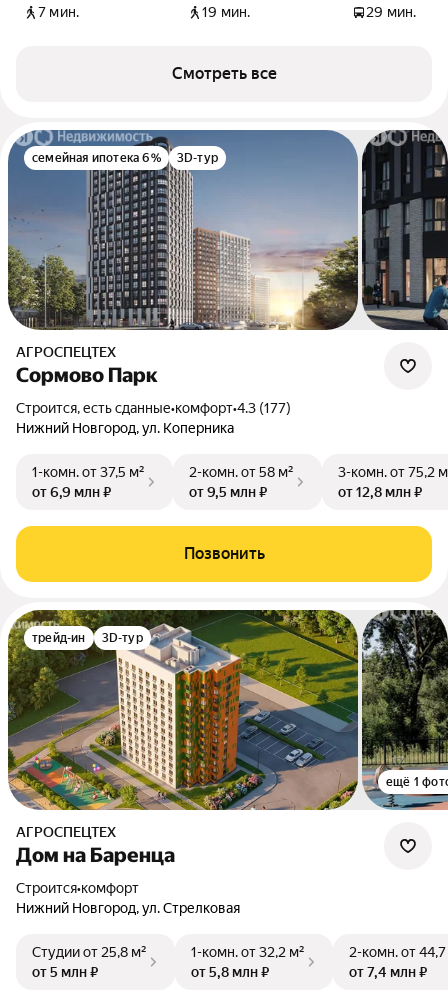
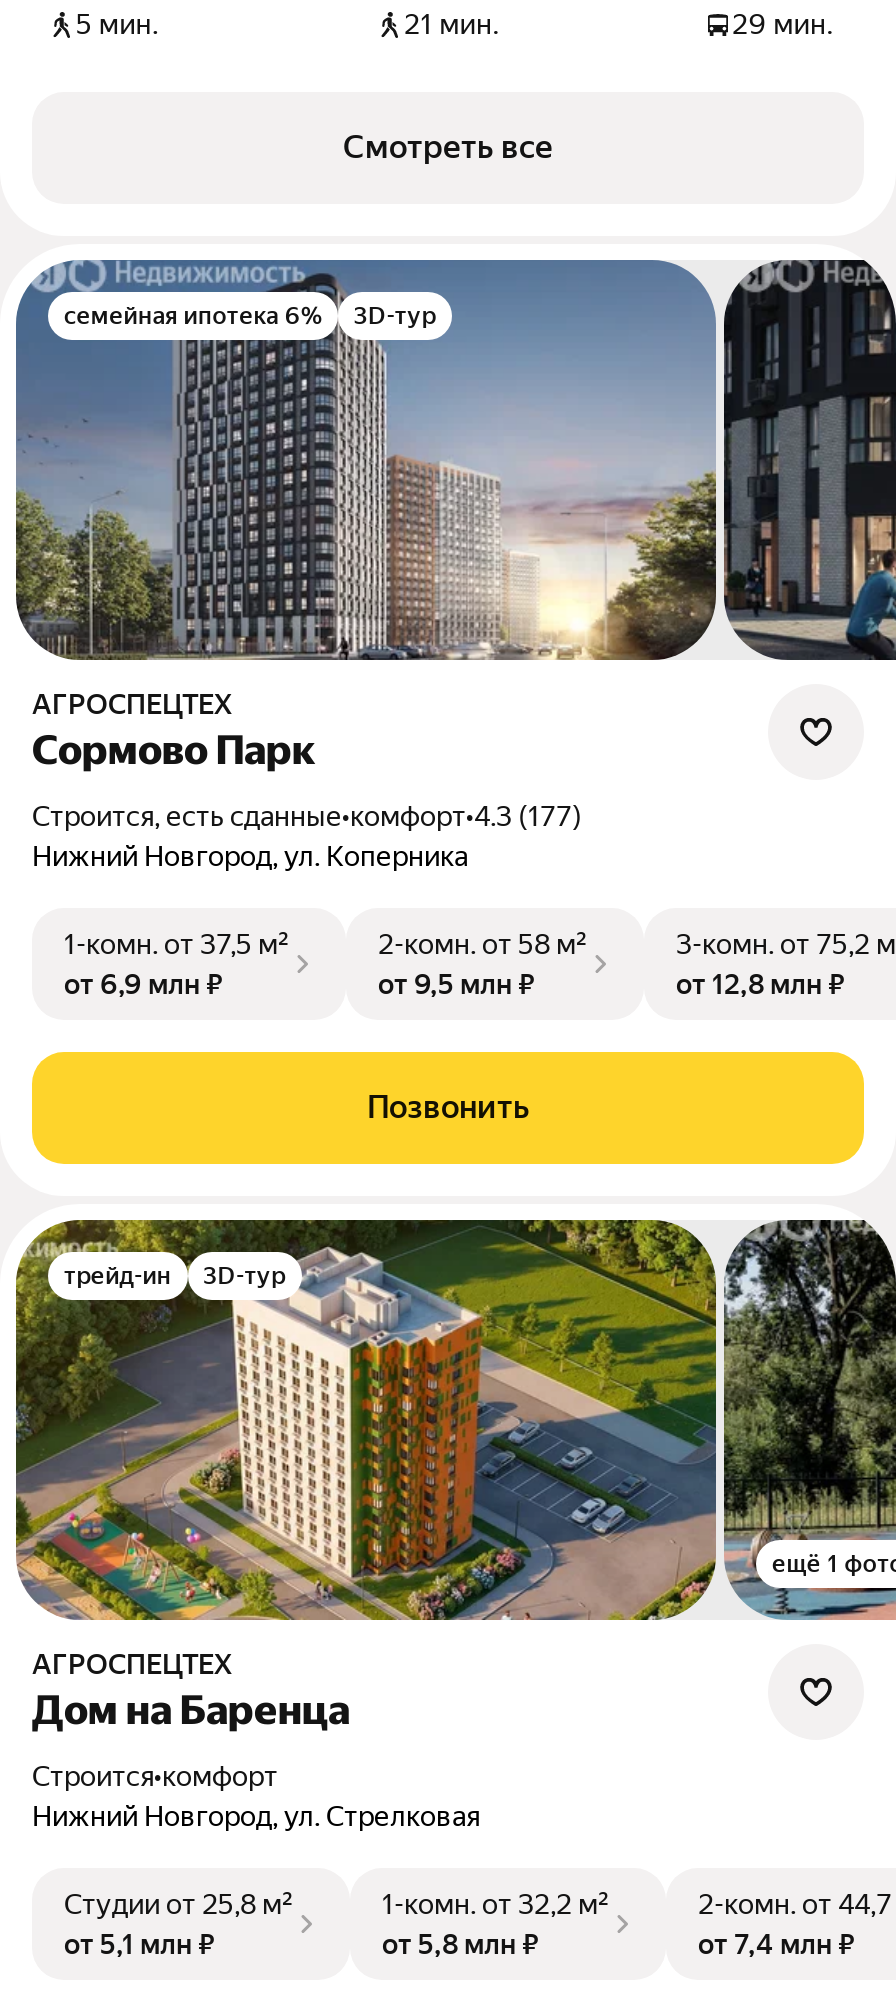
[38,4,79,20] 7 мин. -> [76,8,158,40] 5 мин.
[202,4,250,20] 19 мин. -> [404,8,499,40] 21 мин.
[32,964,98,980] от 5 млн ₽ -> [64,1928,214,1960] от 5,1 млн ₽

